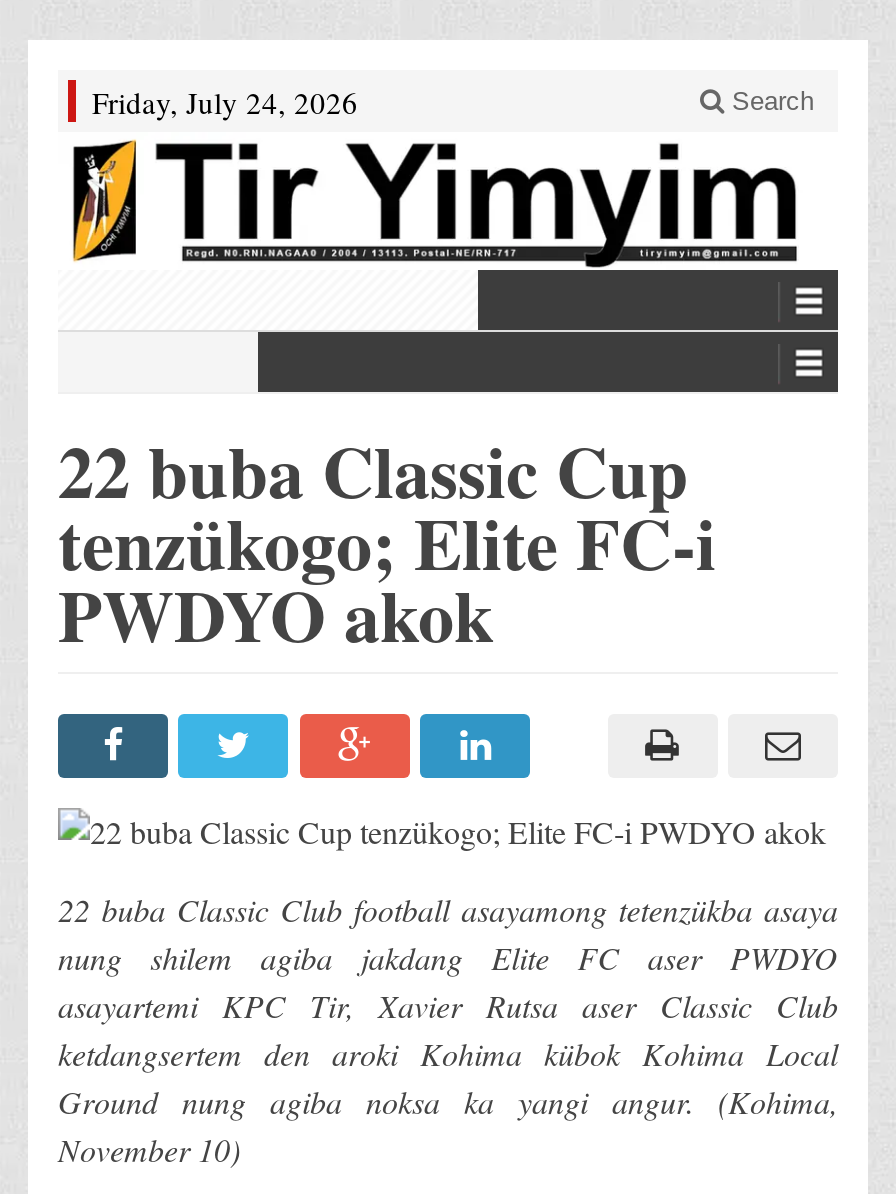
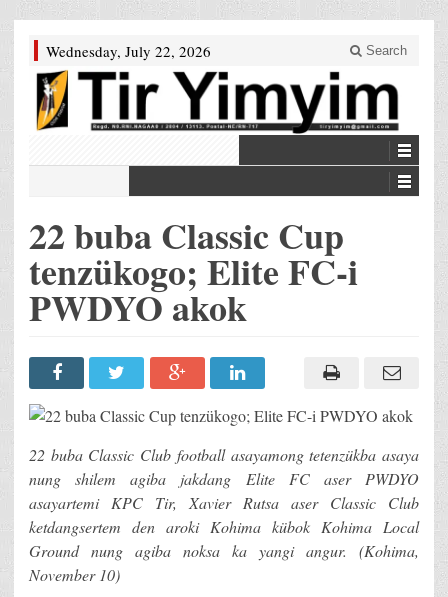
[92,82,358,122] Friday, July 24, 2026 -> [46,41,211,61] Wednesday, July 22, 2026

